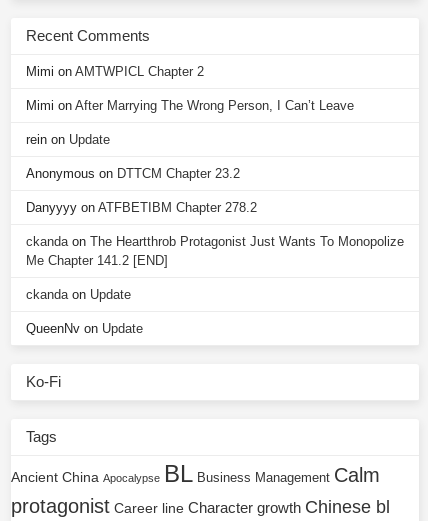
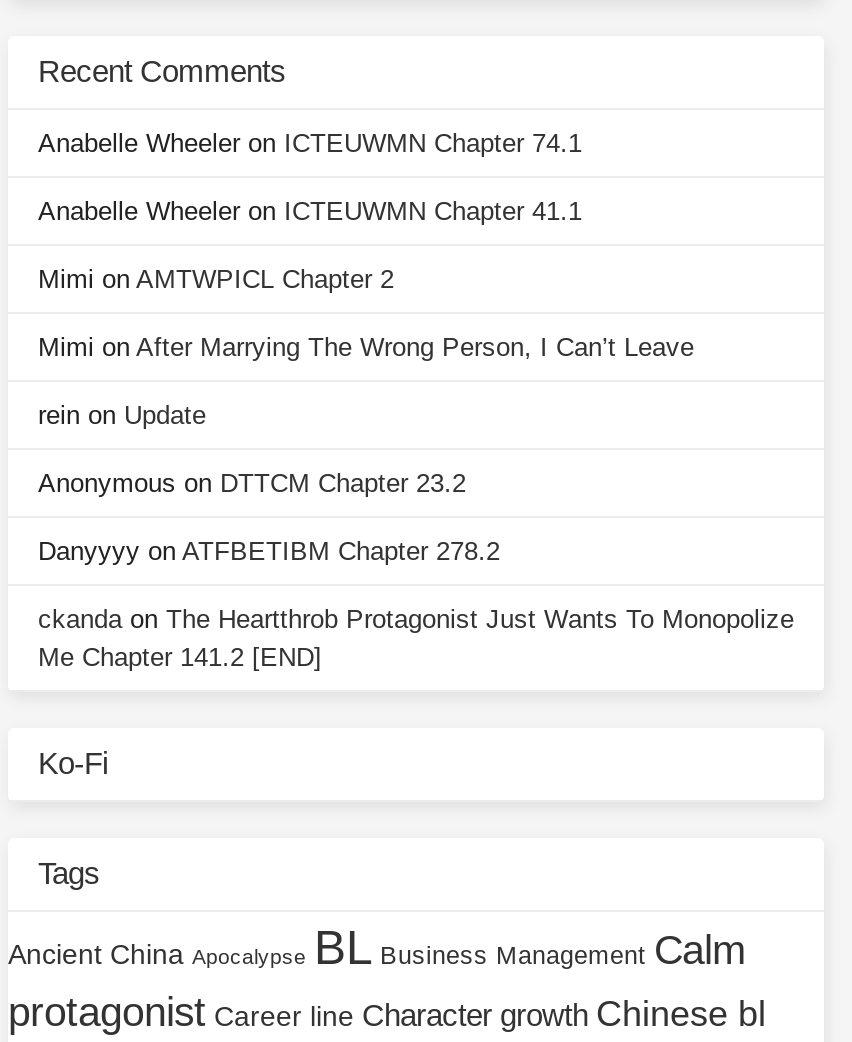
none -> [38,128,582,226] Anabelle Wheeler on ICTEUWMN Chapter 74.1 | Anabelle Wheeler on ICTEUWMN Chapter 41.1
moved [26,64,404,268] -> [38,264,794,672]: Mimi on AMTWPICL Chapter 2 | Mimi on After Marrying The Wrong Person, I Can’t Leave | rein on Update | Anonymous on DTTCM Chapter 23.2 | Danyyyy on ATFBETIBM Chapter 278.2 | ckanda on The Heartthrob Protagonist Just Wants To Monopolize | Me Chapter 141.2 [END]
[26,287,143,336] ckanda on Update | QueenNv on Update -> none

